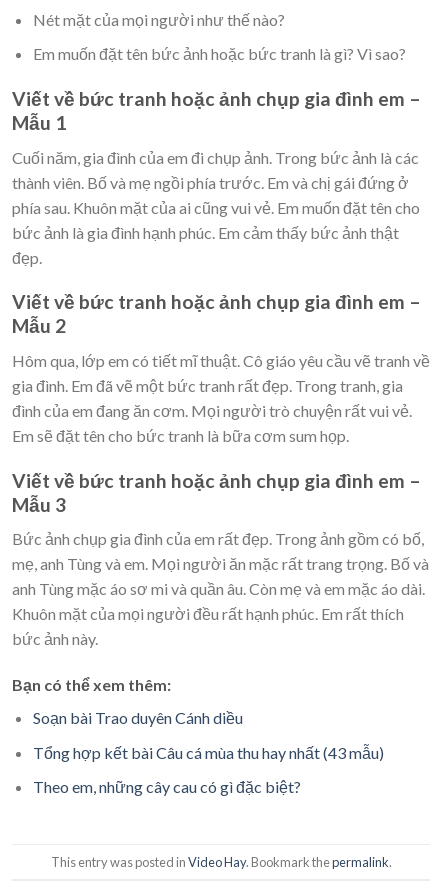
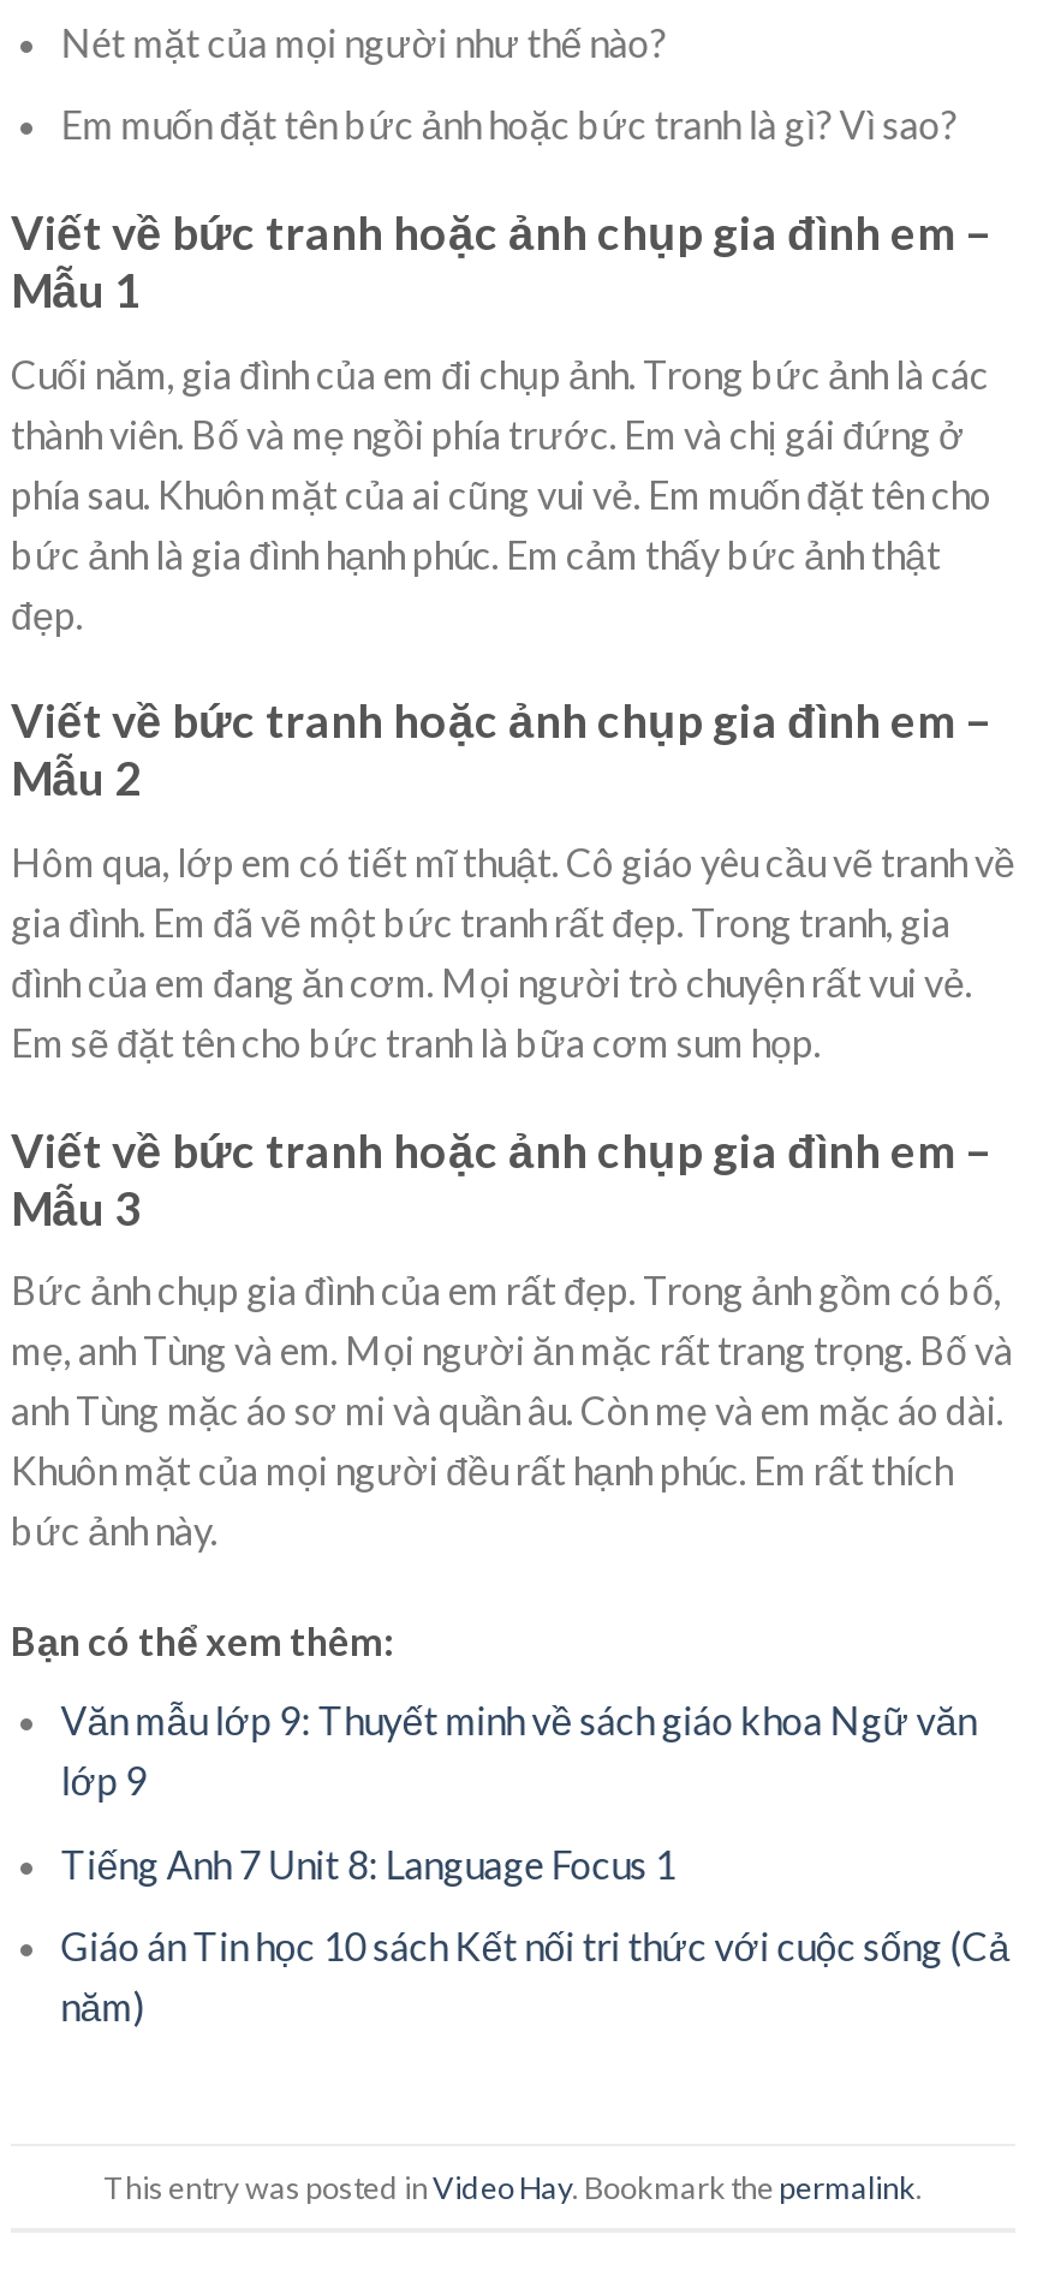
[33,708,243,727] Soạn bài Trao duyên Cánh diều -> [61,1697,976,1803] Văn mẫu lớp 9: Thuyết minh về sách giáo khoa Ngữ văn | lớp 9
[33,743,384,762] Tổng hợp kết bài Câu cá mùa thu hay nhất (43 mẫu) -> [61,1841,676,1886] Tiếng Anh 7 Unit 8: Language Focus 1
[33,777,301,796] Theo em, những cây cau có gì đặc biệt? -> [61,1924,1010,2029] Giáo án Tin học 10 sách Kết nối tri thức với cuộc sống (Cả | năm)

